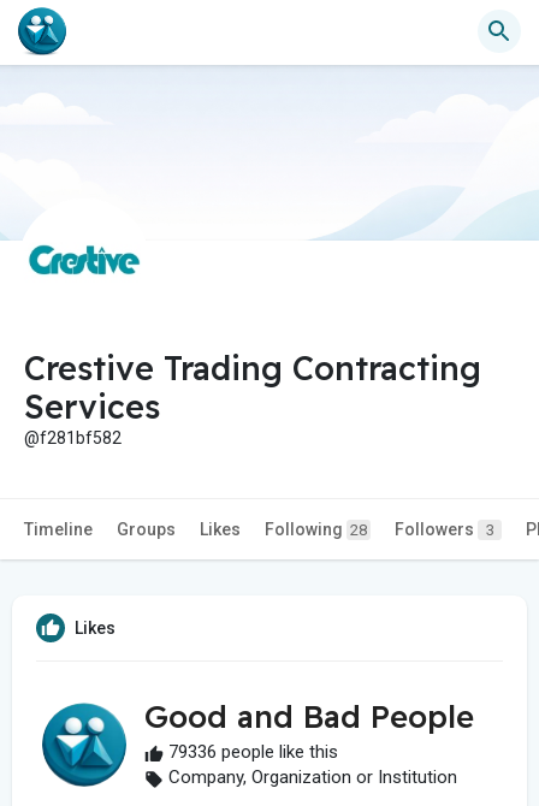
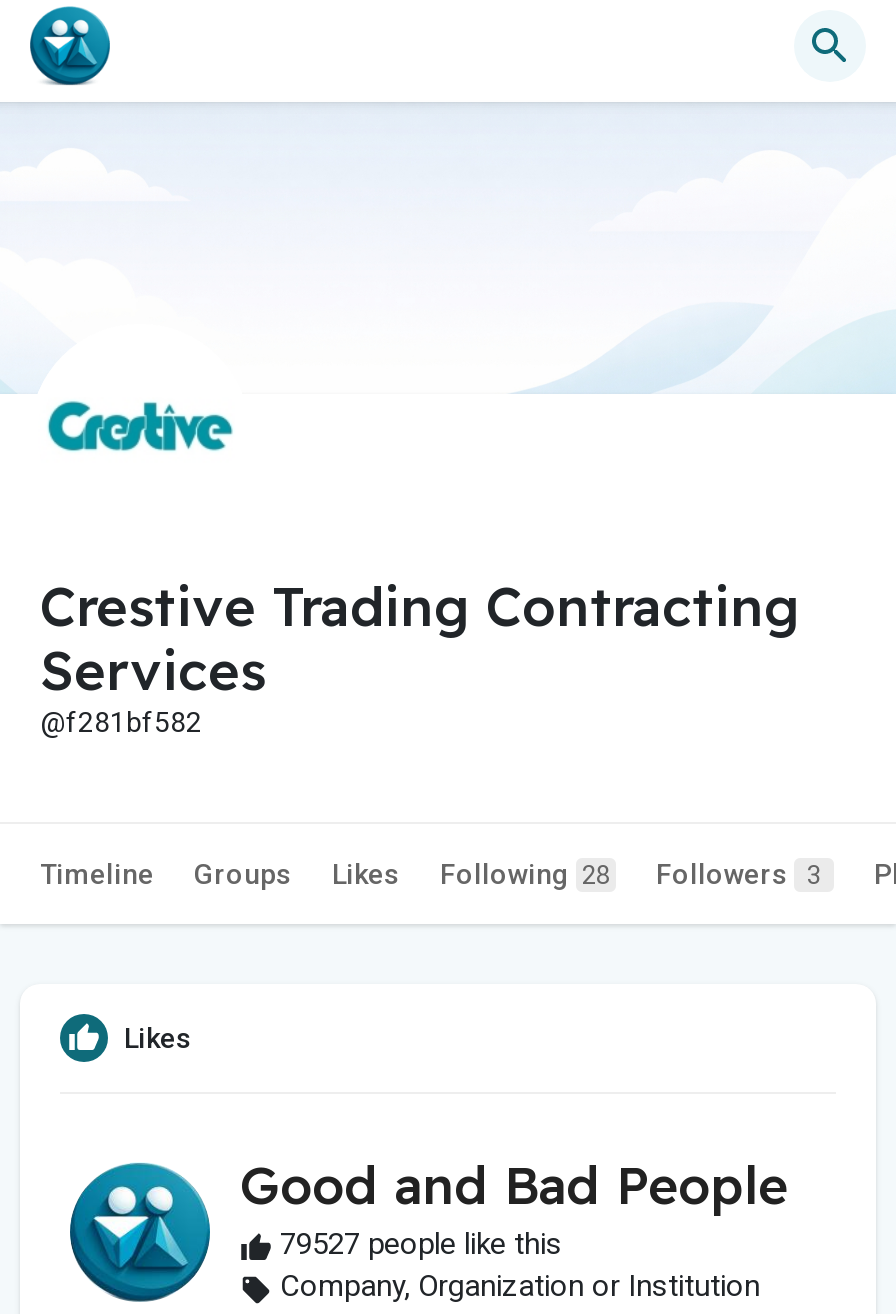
[164,742,338,763] 79336 people like this -> [272,1227,562,1263] 79527 people like this

